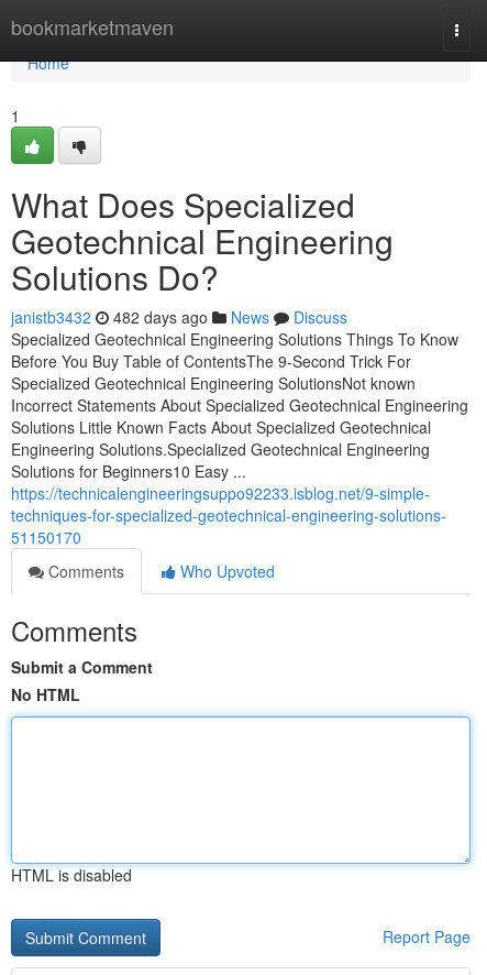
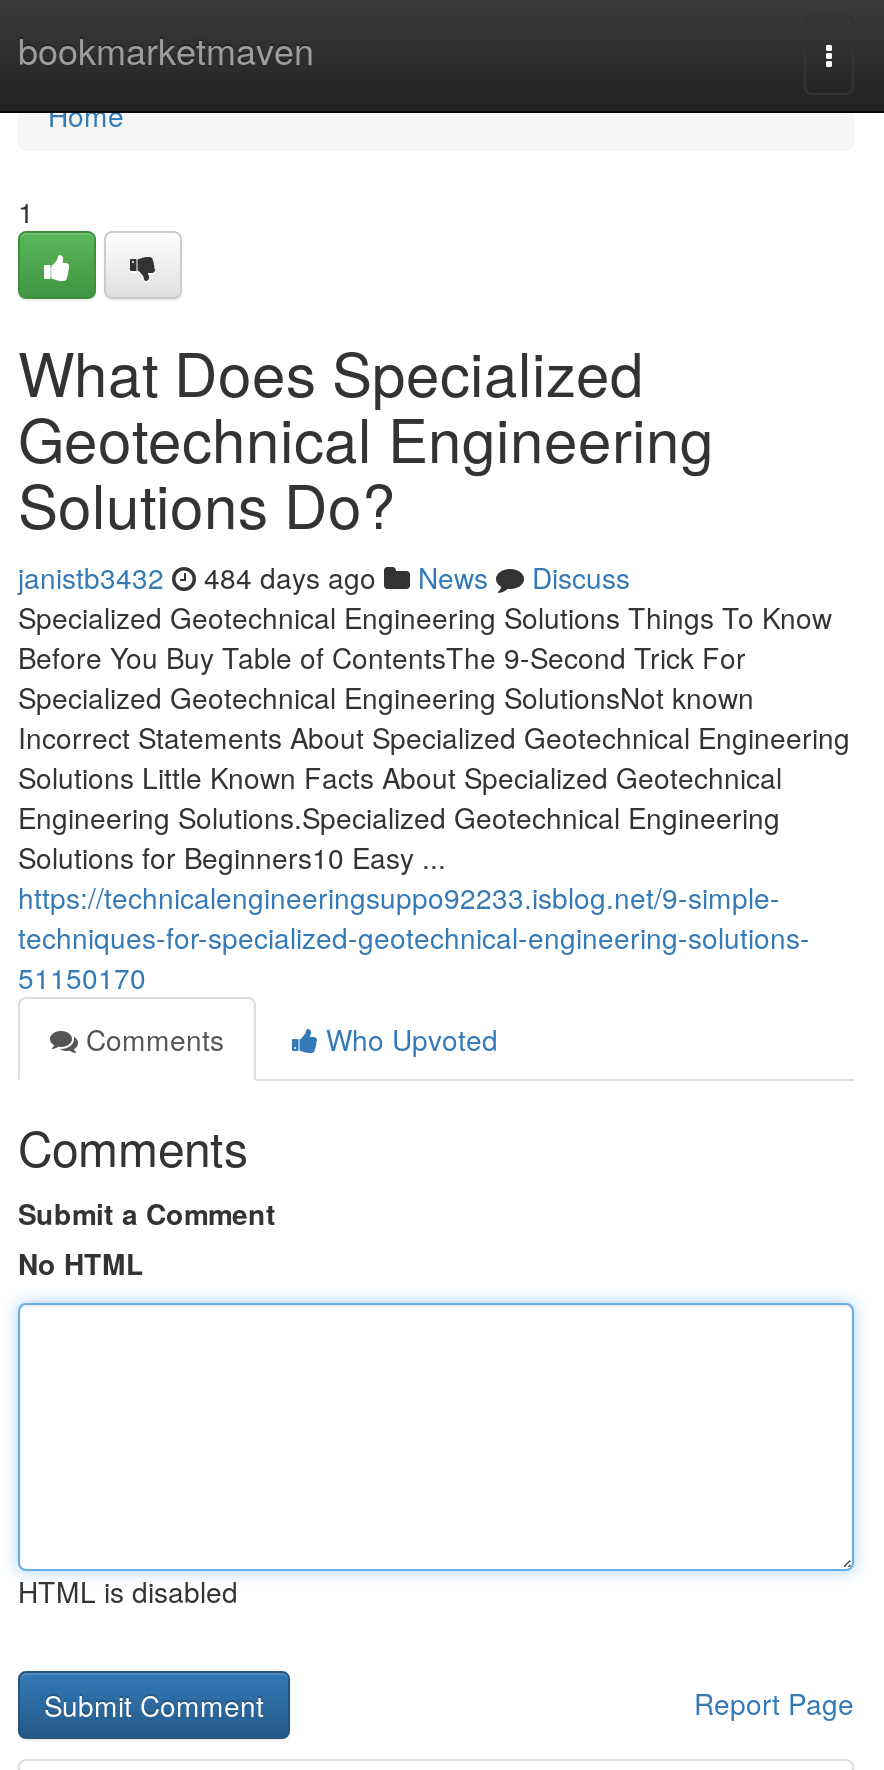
[11,306,347,328] janistb3432 482 days ago News Discuss -> [18,557,630,597] janistb3432 484 days ago News Discuss

